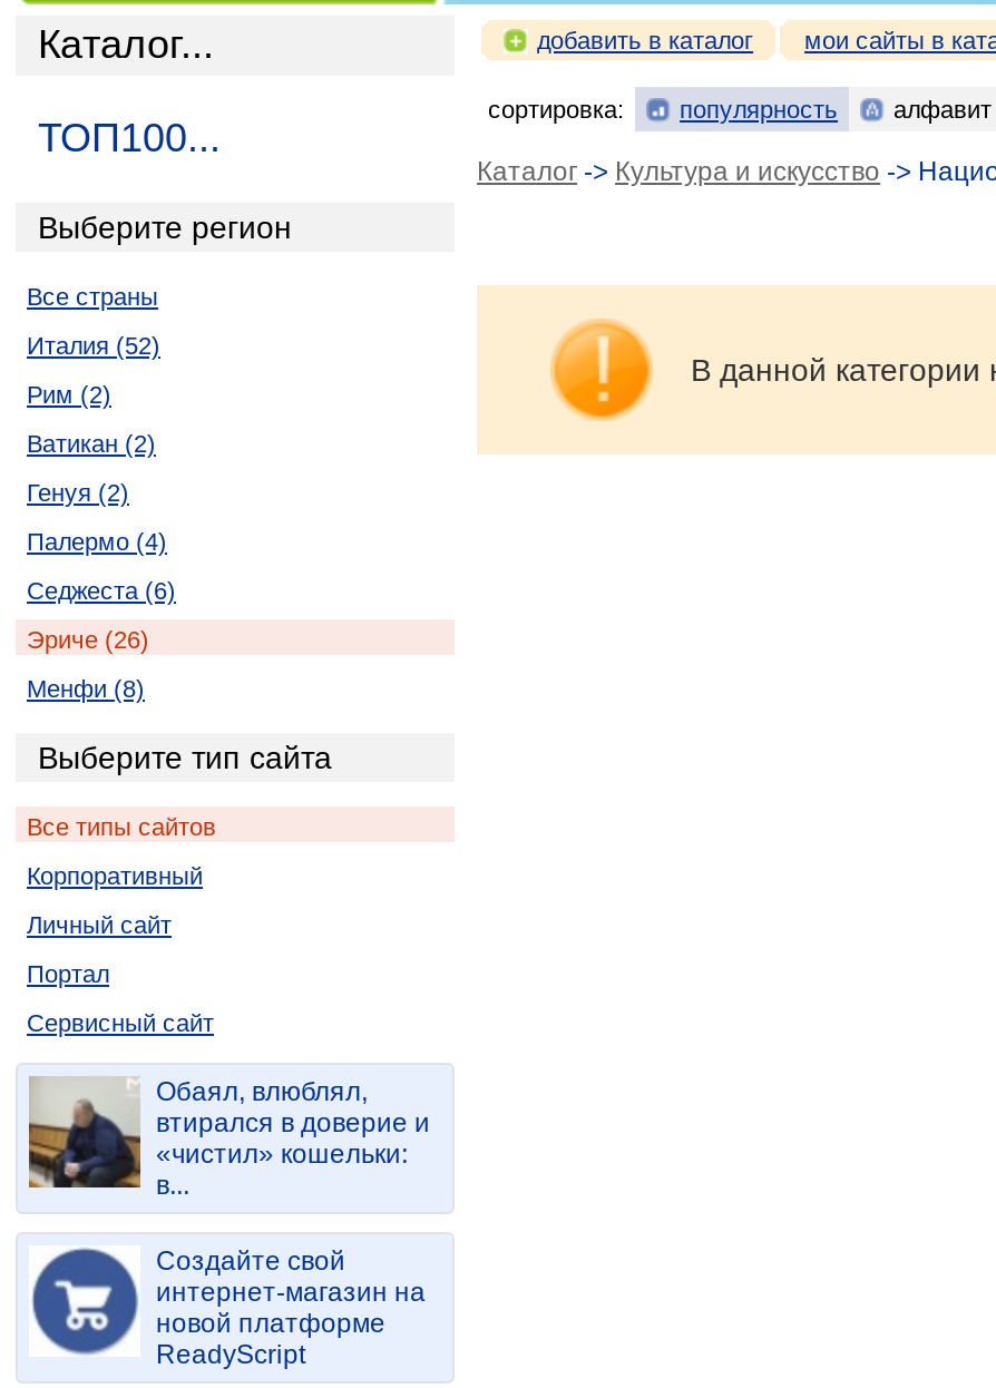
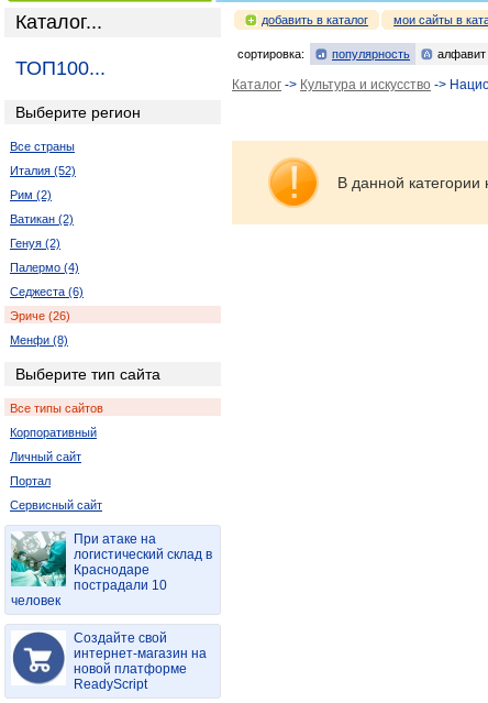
[27,1076,430,1201] [image] | Обаял, влюблял, | втирался в доверие и | «чистил» кошельки: | в... -> [10,531,212,608] [image] | При атаке на | логистический склад в | Краснодаре | пострадали 10 | человек

